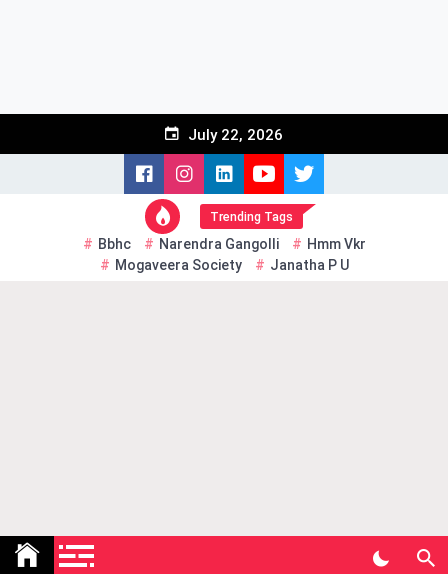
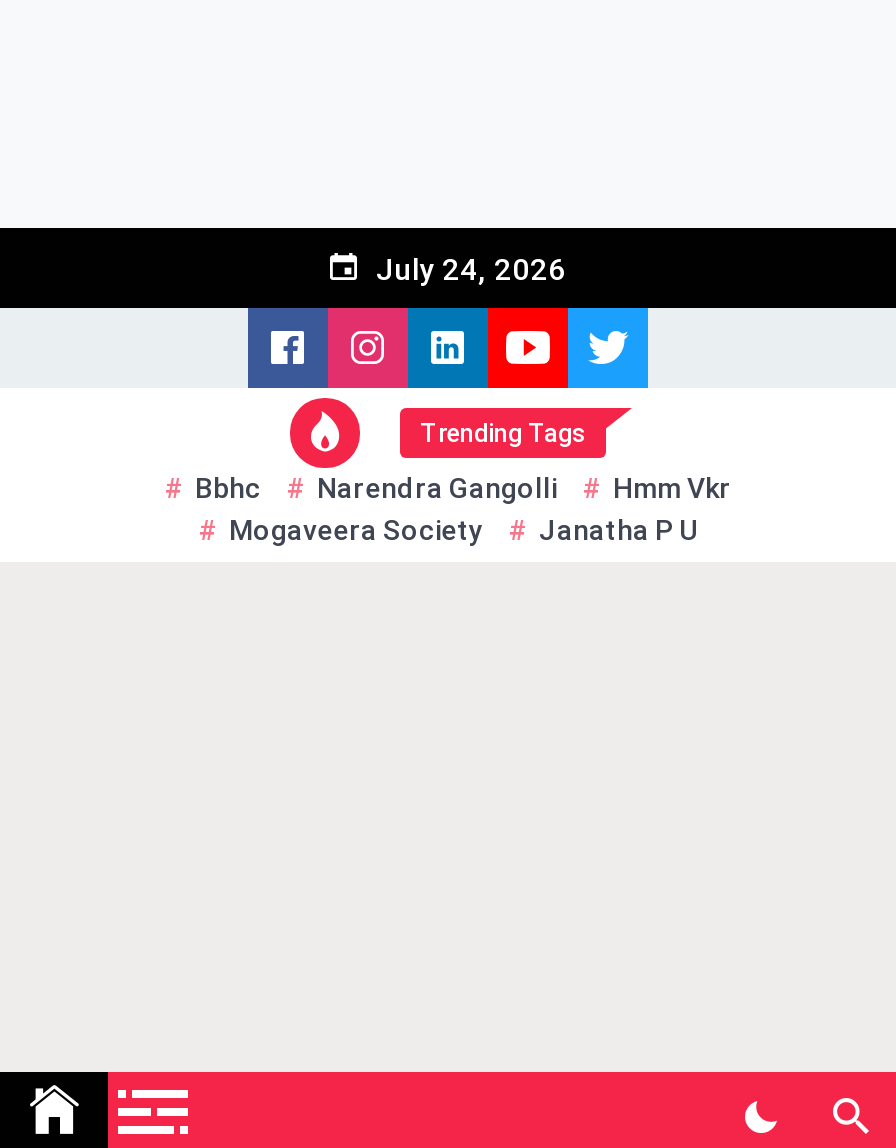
[184,126,283,144] July 22, 2026 -> [368,252,566,288] July 24, 2026

